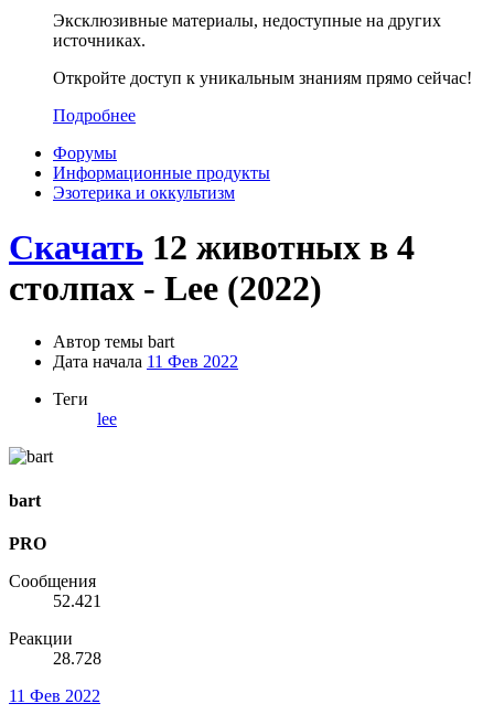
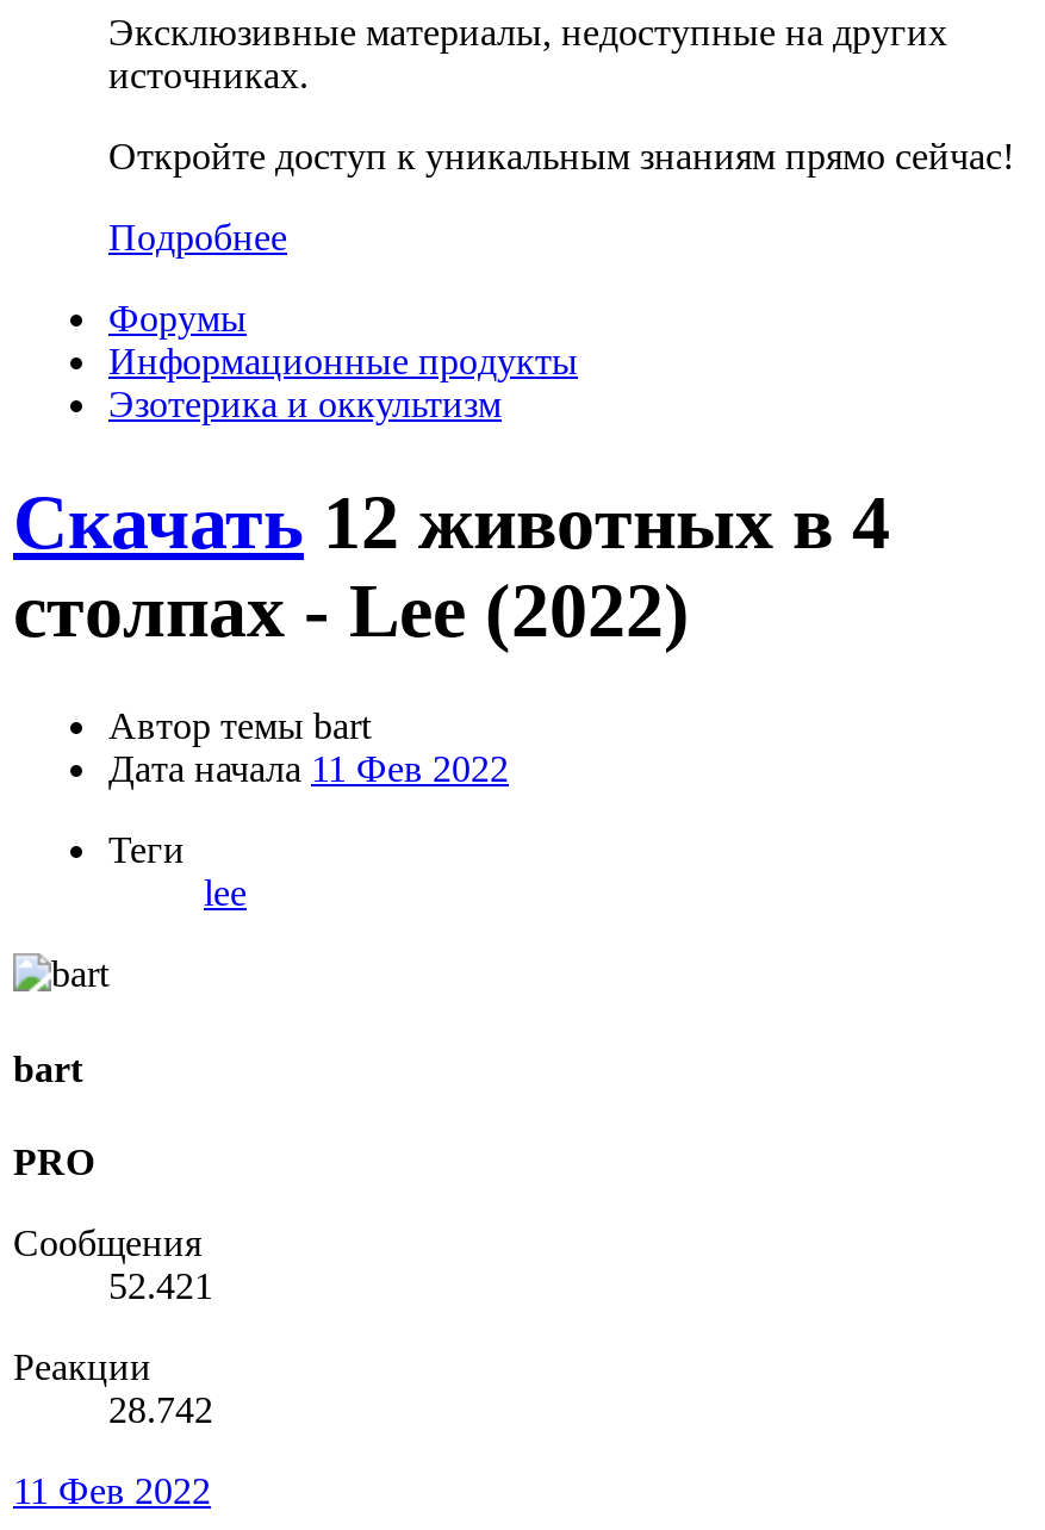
[53,649,101,667] 28.728 -> [108,1389,213,1429] 28.742

